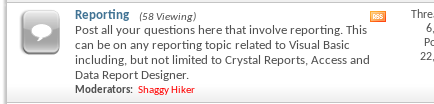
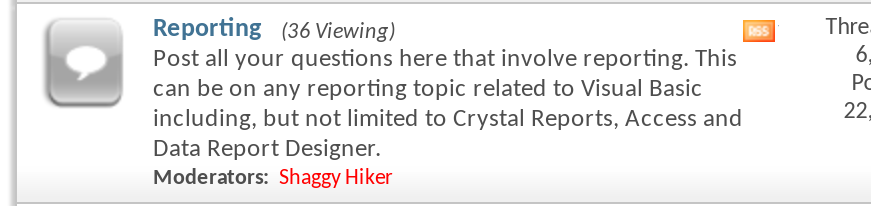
[75,9,196,23] Reporting (58 Viewing) -> [153,16,395,44] Reporting (36 Viewing)

